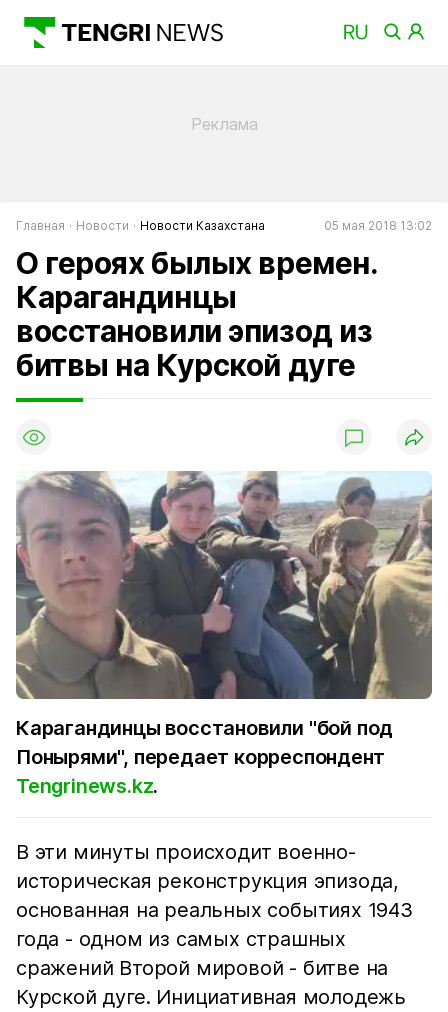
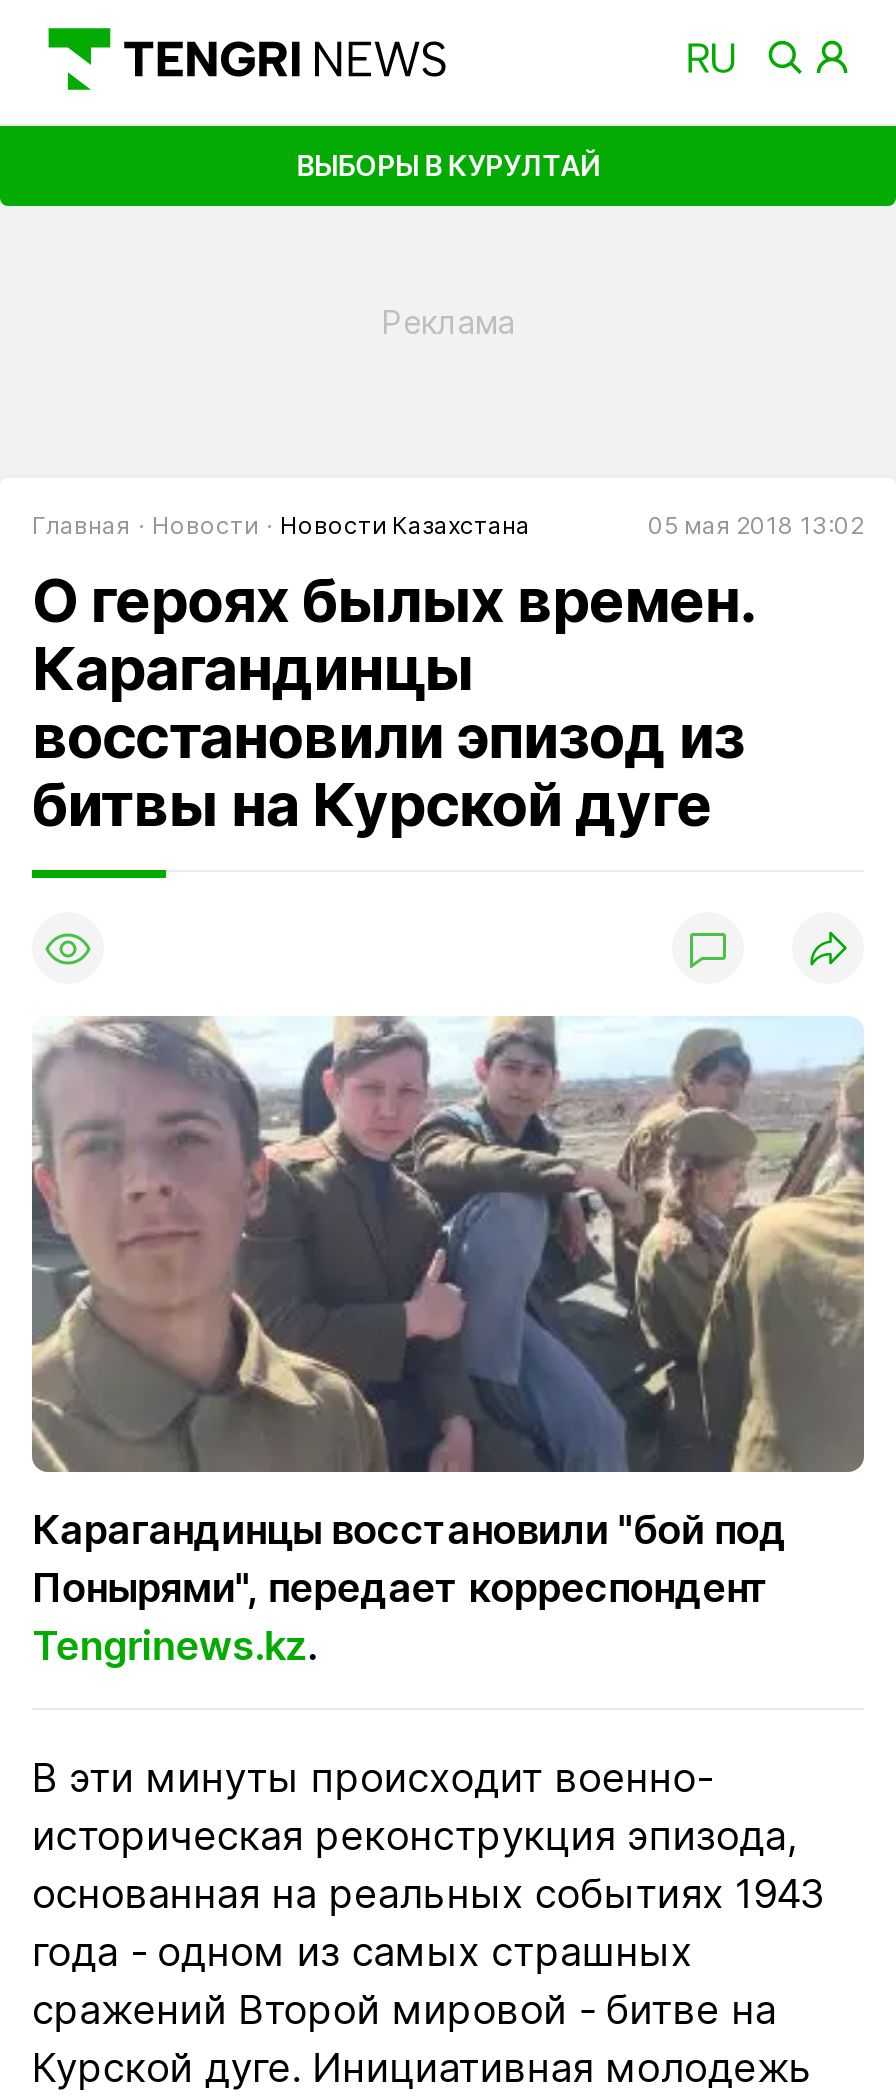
none -> [296,147,600,181] ВЫБОРЫ В КУРУЛТАЙ

